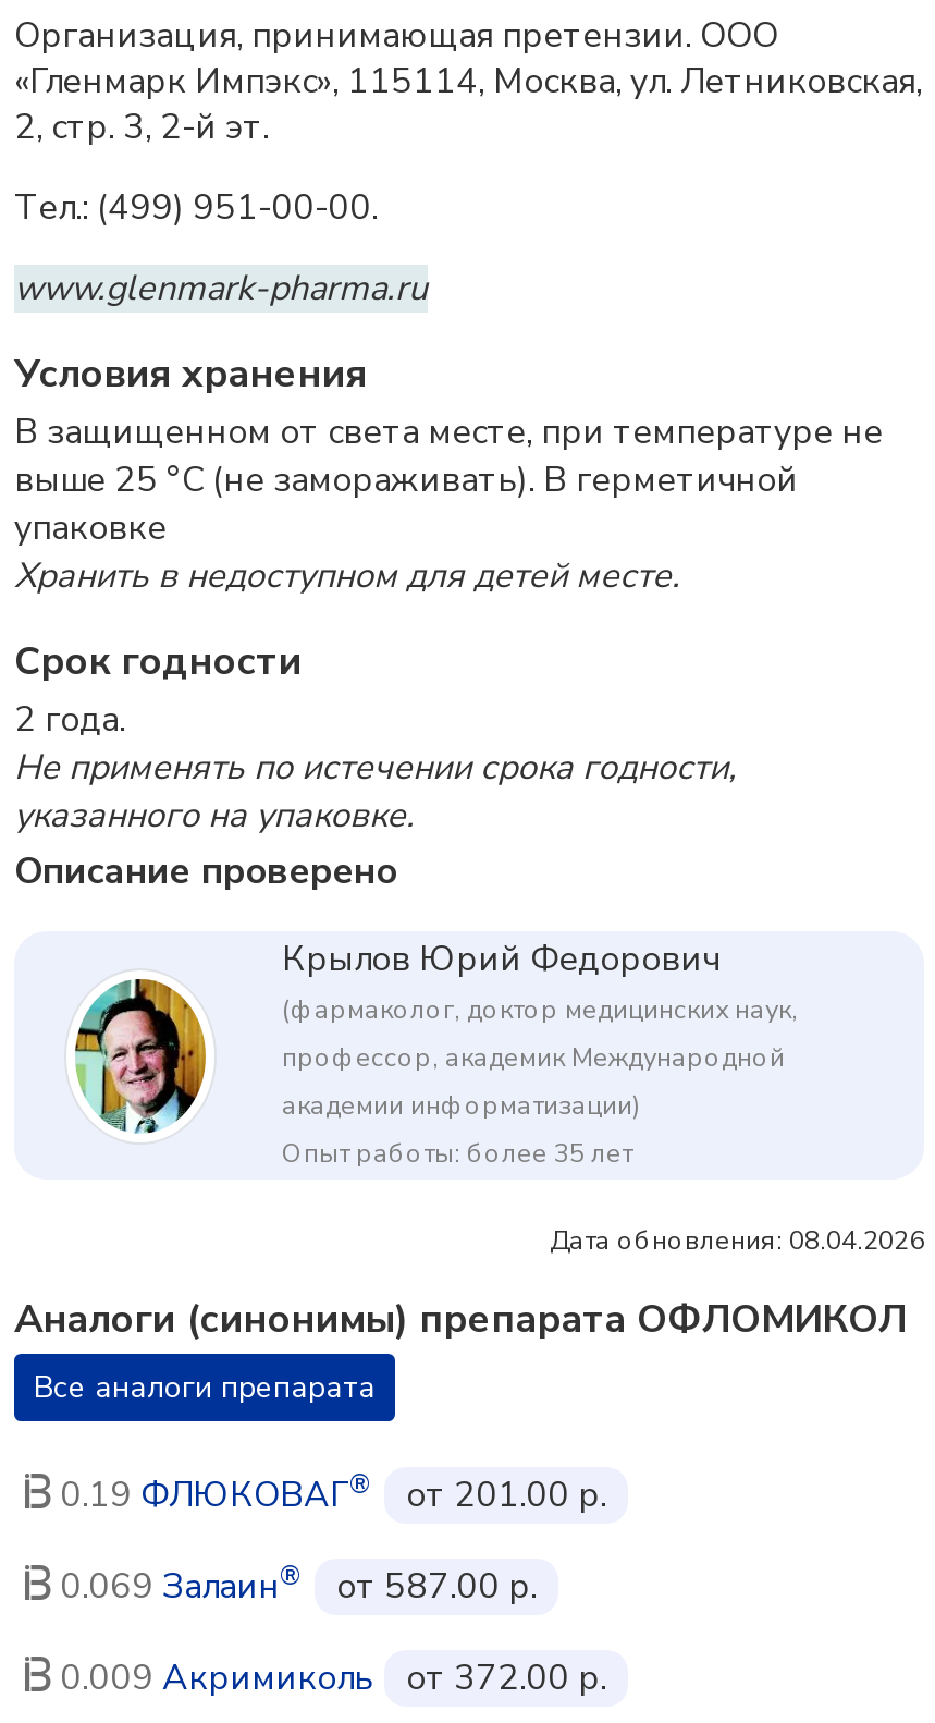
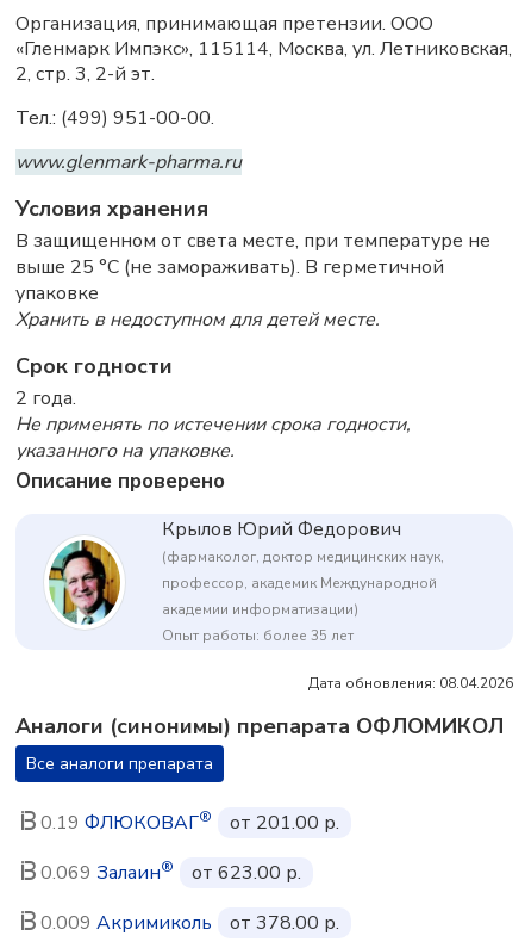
[336,1563,537,1611] от 587.00 р. -> [192,860,301,886] от 623.00 р.
[51,1655,606,1703] 0.009 Акримиколь от 372.00 р. -> [36,910,339,936] 0.009 Акримиколь от 378.00 р.

